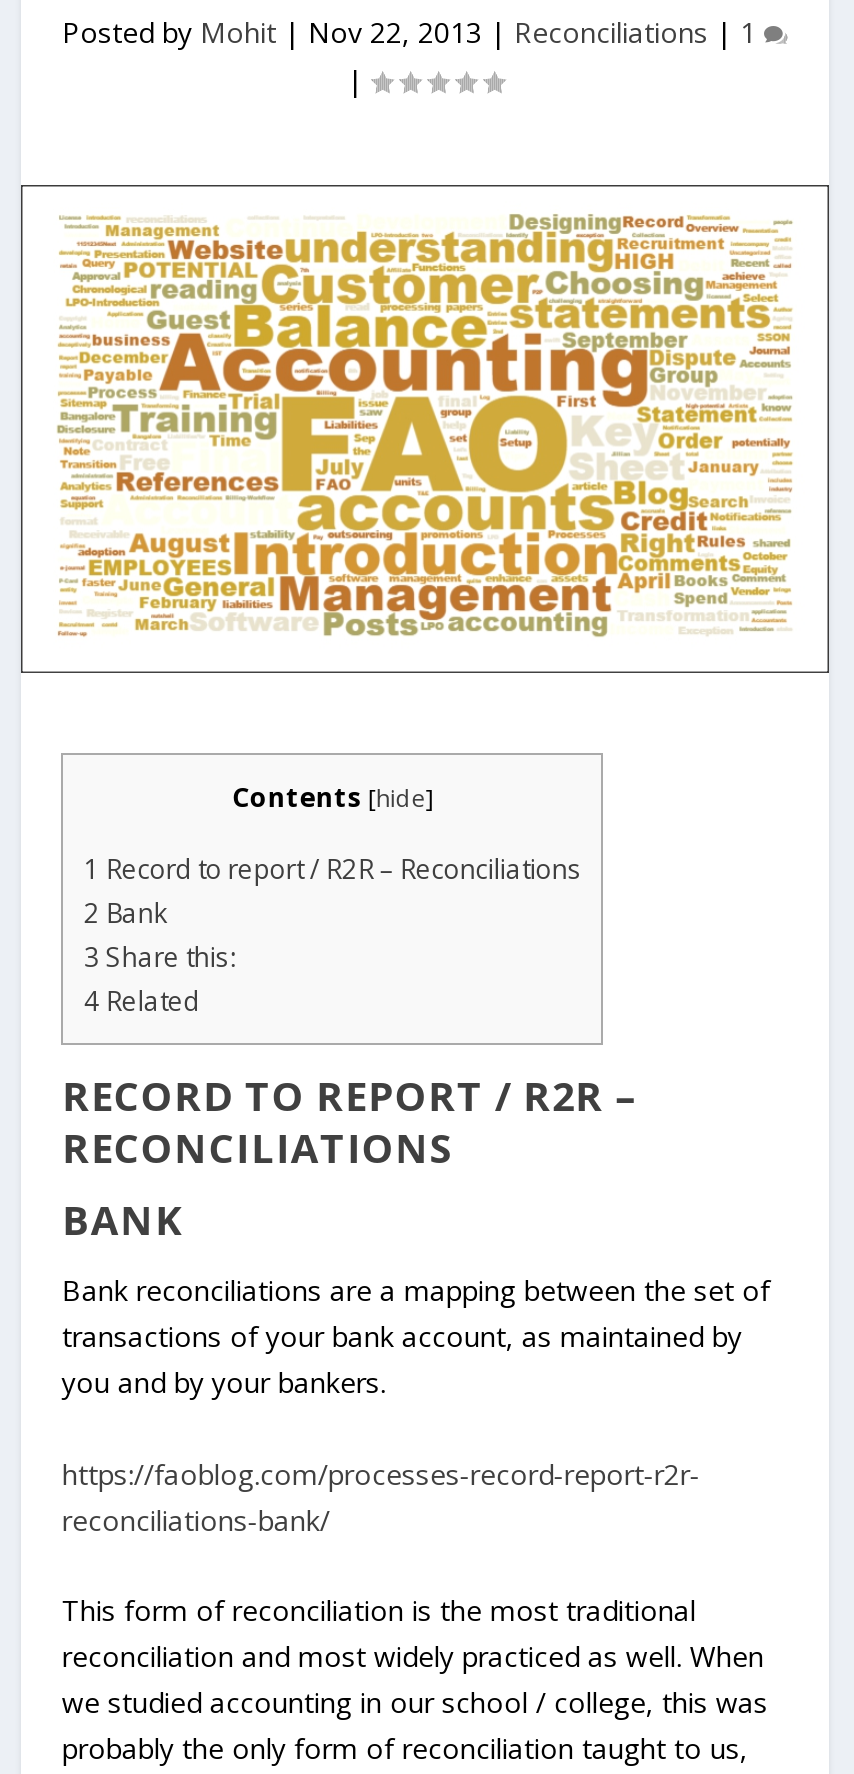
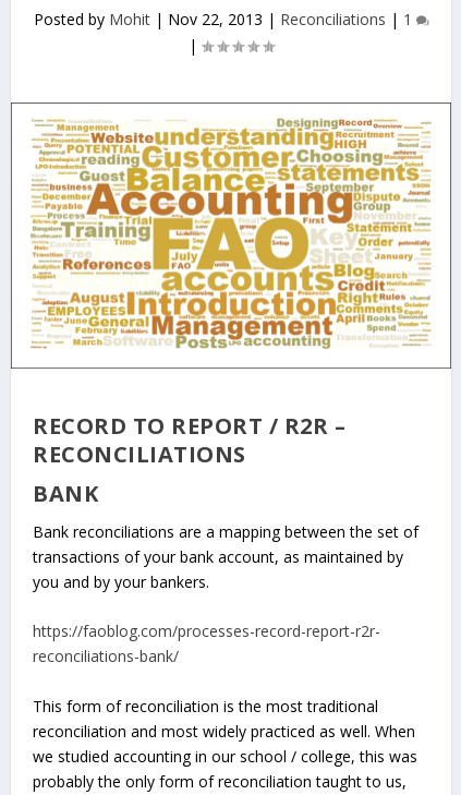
[84,779,582,1020] Contents [hide] | 1 Record to report / R2R – Reconciliations | 2 Bank | 3 Share this: | 4 Related -> none

